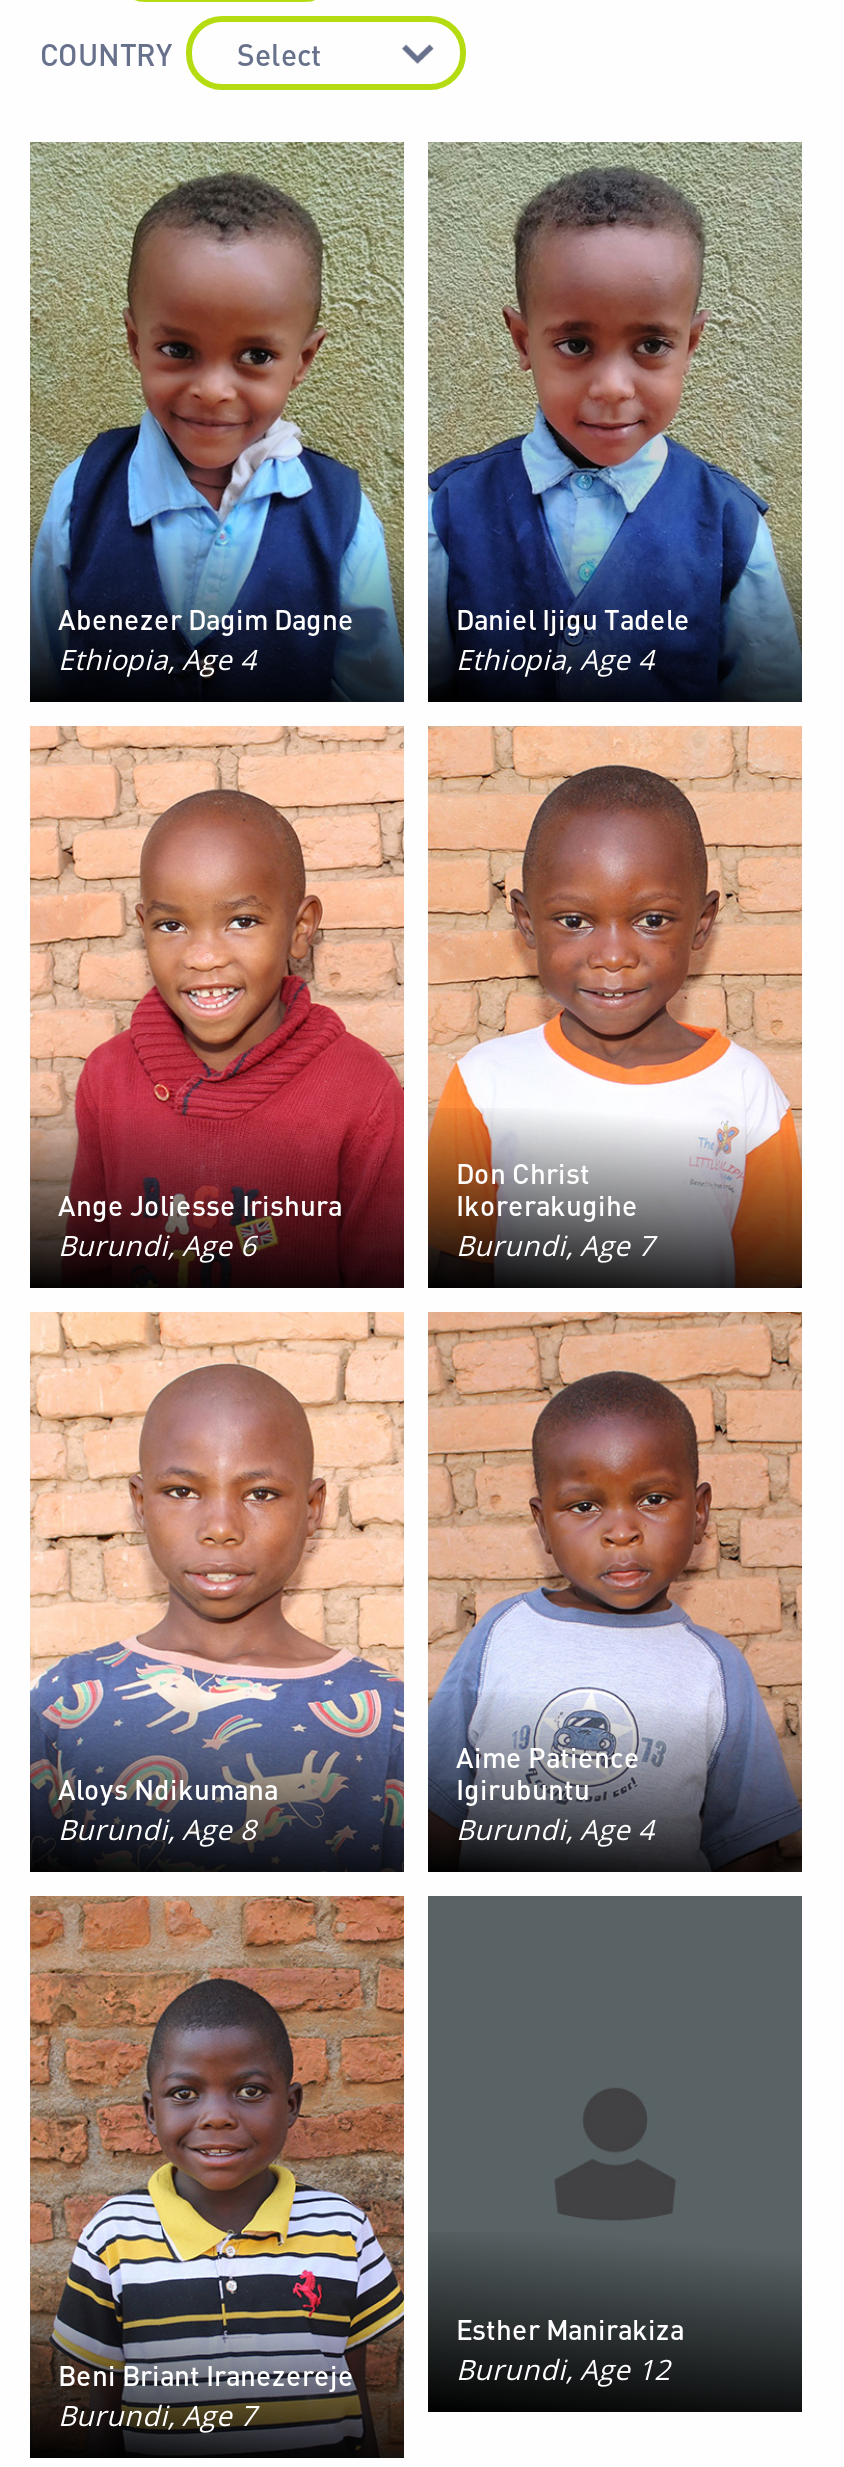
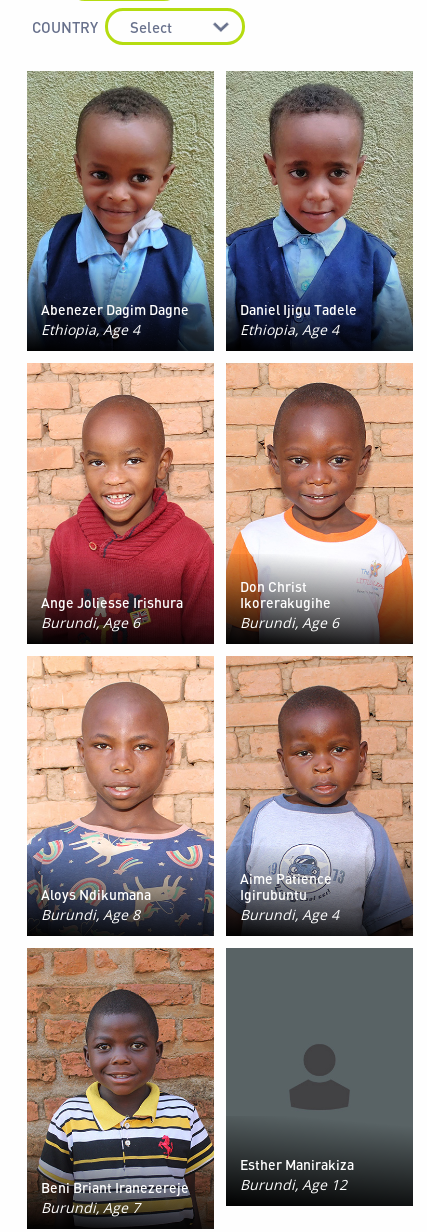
[456,1226,654,1264] Burundi, Age 7 -> [240,613,339,632] Burundi, Age 6

